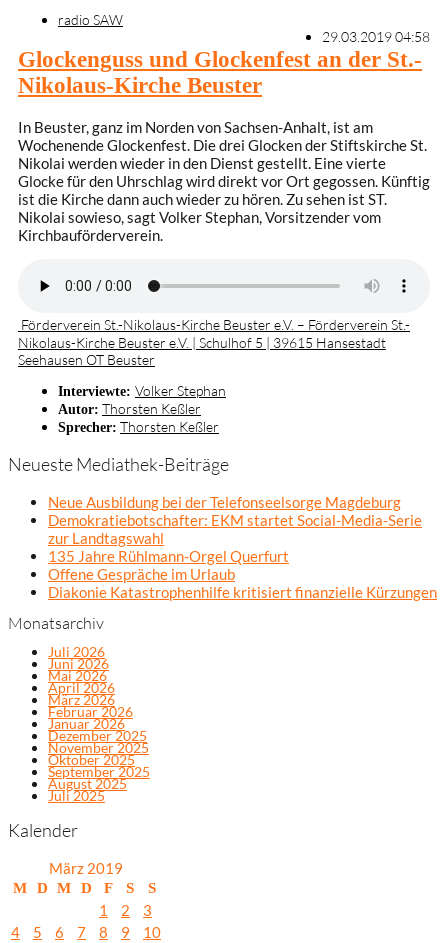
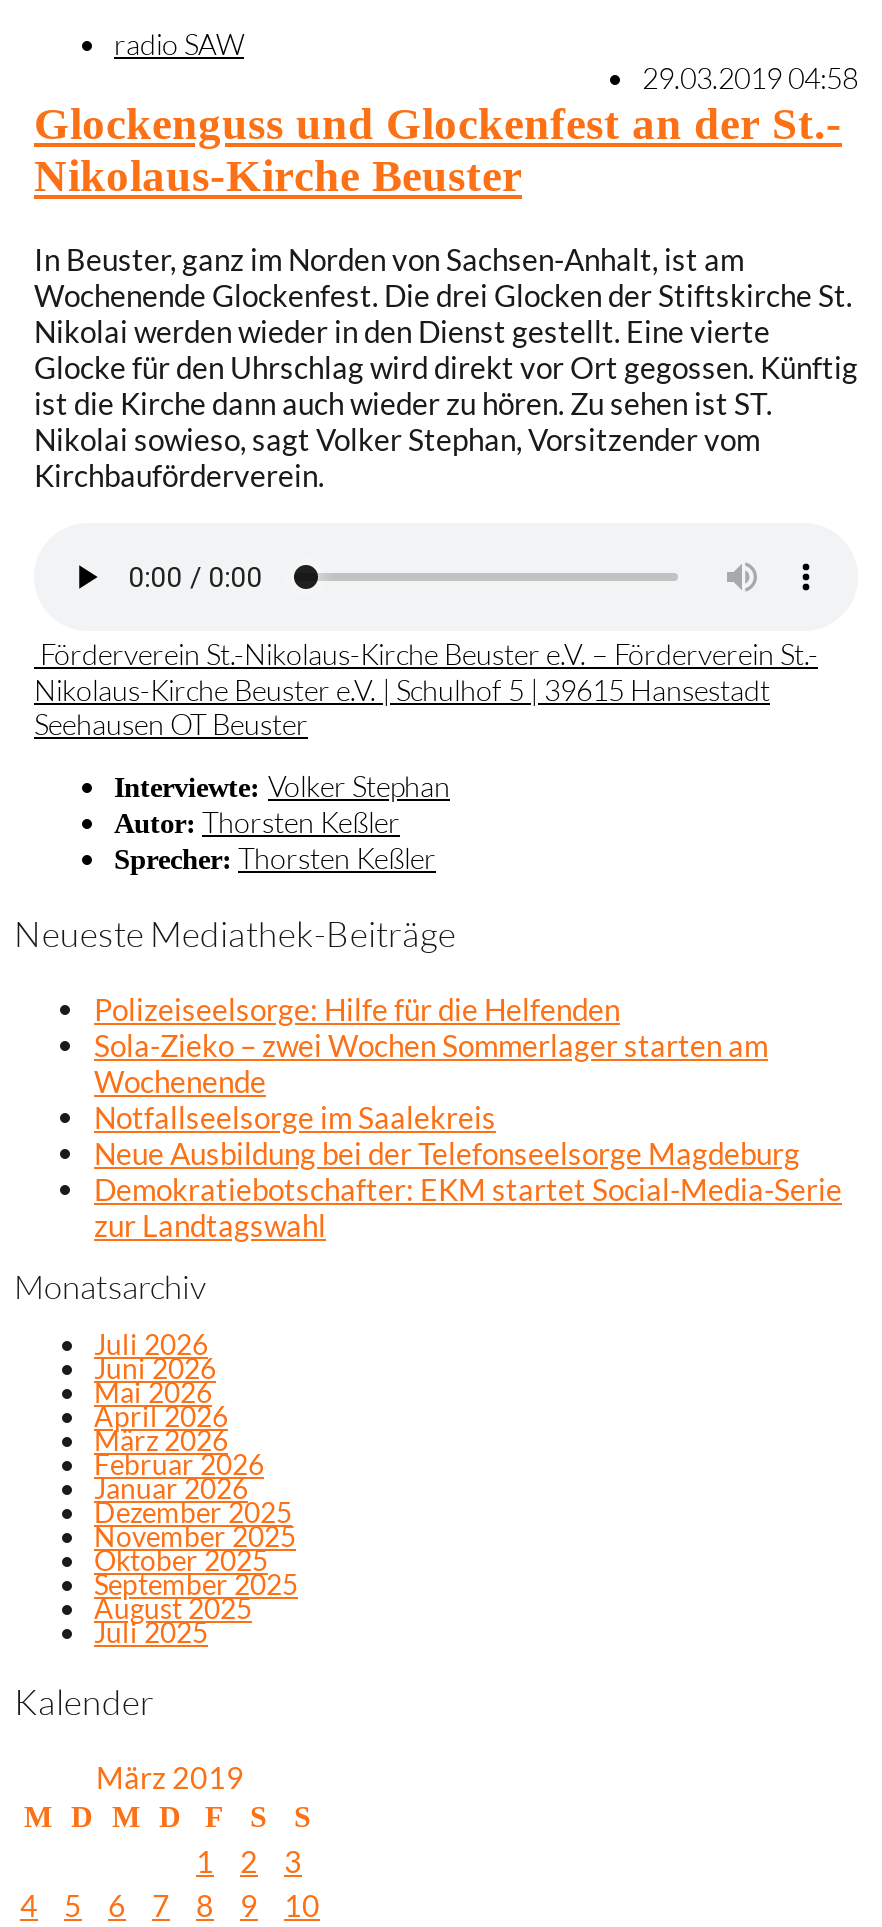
none -> [94,991,768,1135] Polizeiseelsorge: Hilfe für die Helfenden | Sola-Zieko – zwei Wochen Sommerlager starten am | Wochenende | Notfallseelsorge im Saalekreis
moved [48,493,422,547] -> [94,1135,842,1243]: Neue Ausbildung bei der Telefonseelsorge Magdeburg | Demokratiebotschafter: EKM startet Social-Media-Serie | zur Landtagswahl
[48,547,437,601] 135 Jahre Rühlmann-Orgel Querfurt | Offene Gespräche im Urlaub | Diakonie Katastrophenhilfe kritisiert finanzielle Kürzungen -> none

